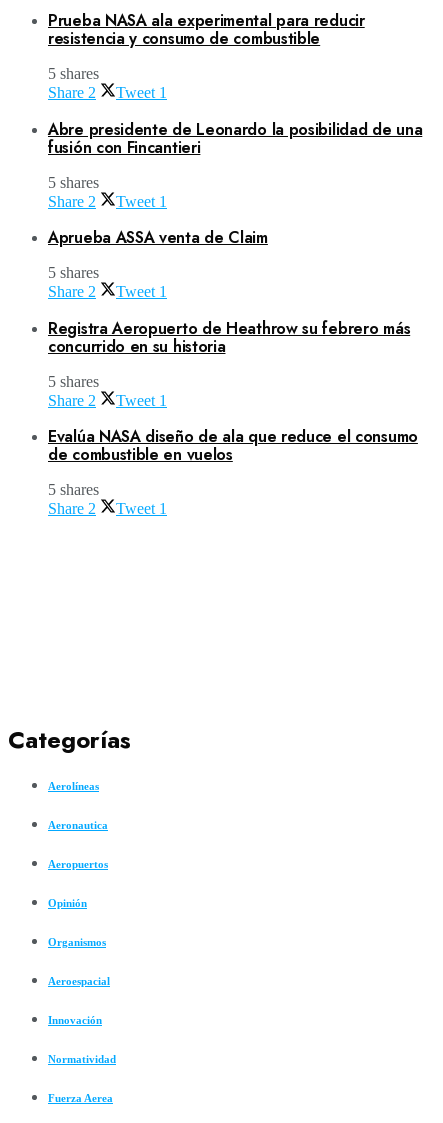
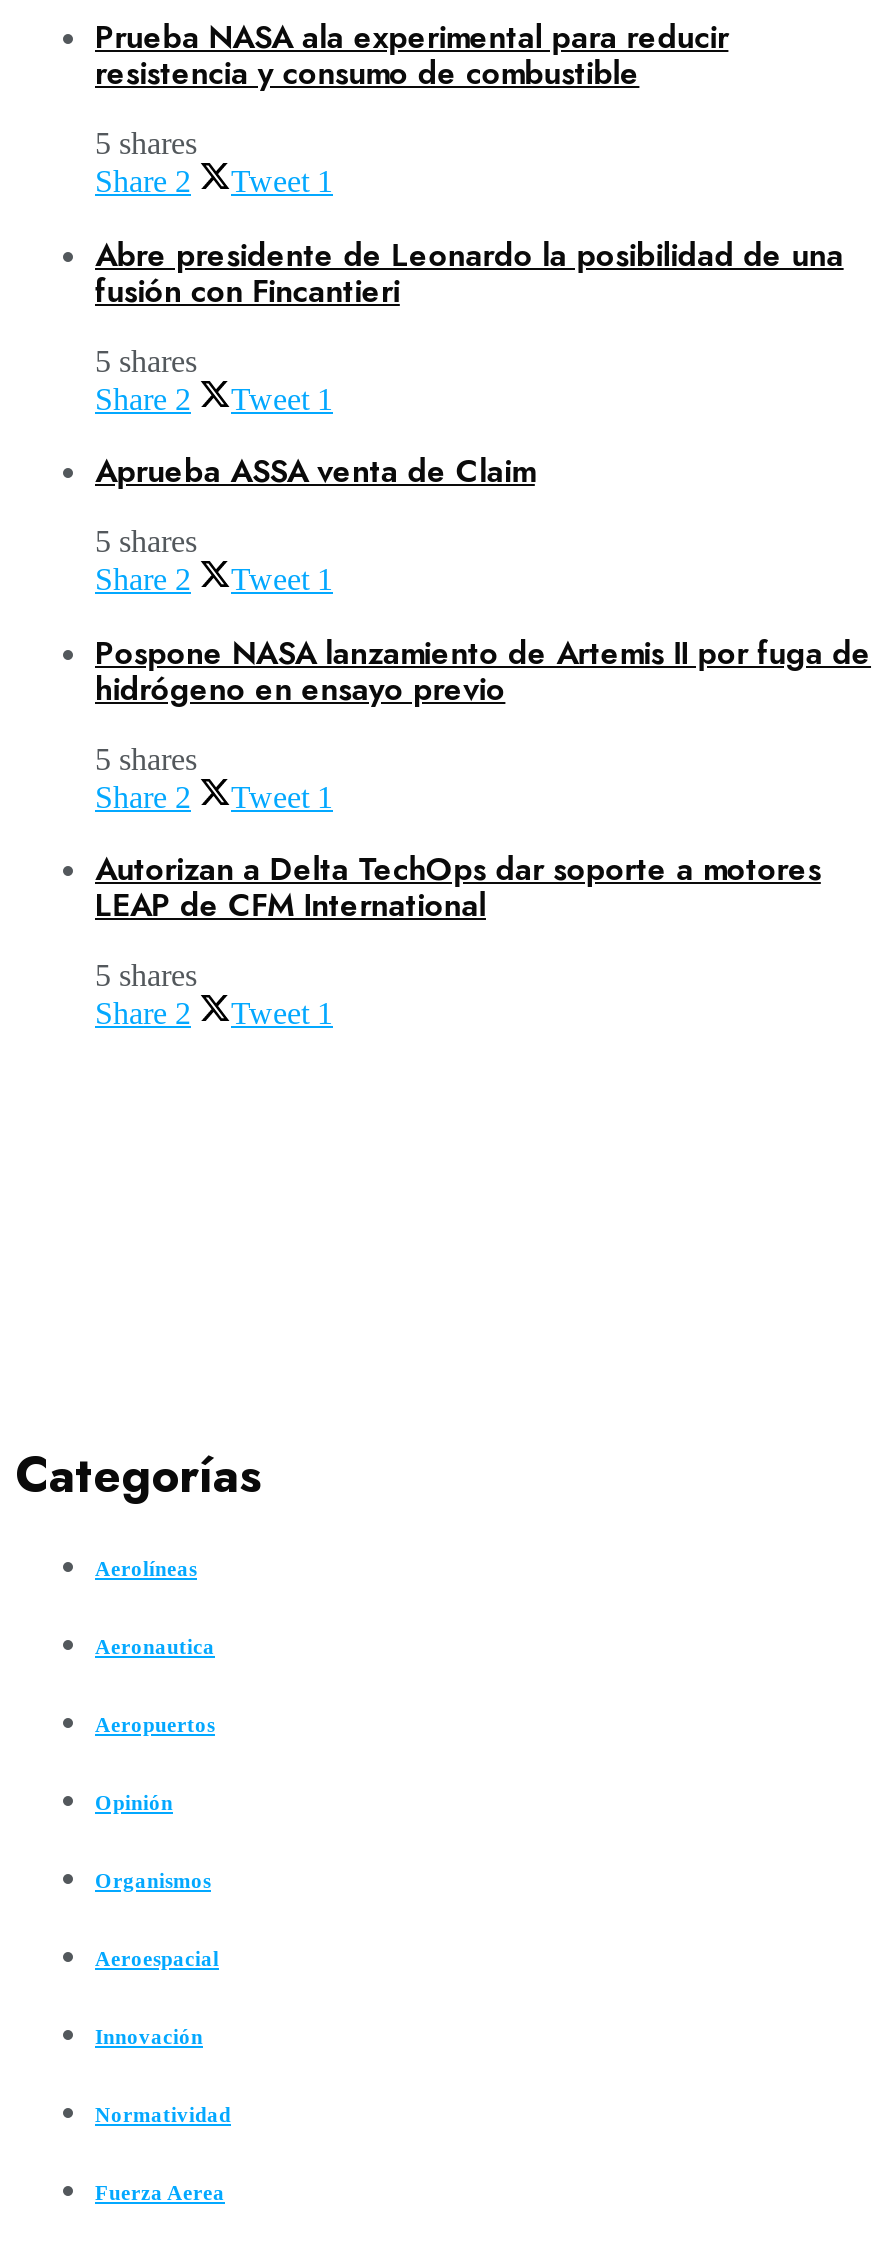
[48,317,410,358] Registra Aeropuerto de Heathrow su febrero más | concurrido en su historia -> [95,630,871,712] Pospone NASA lanzamiento de Artemis II por fuga de | hidrógeno en ensayo previo
[48,425,418,466] Evalúa NASA diseño de ala que reduce el consumo | de combustible en vuelos -> [95,846,821,928] Autorizan a Delta TechOps dar soporte a motores | LEAP de CFM International

